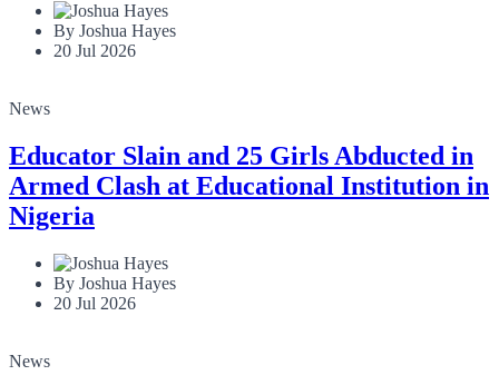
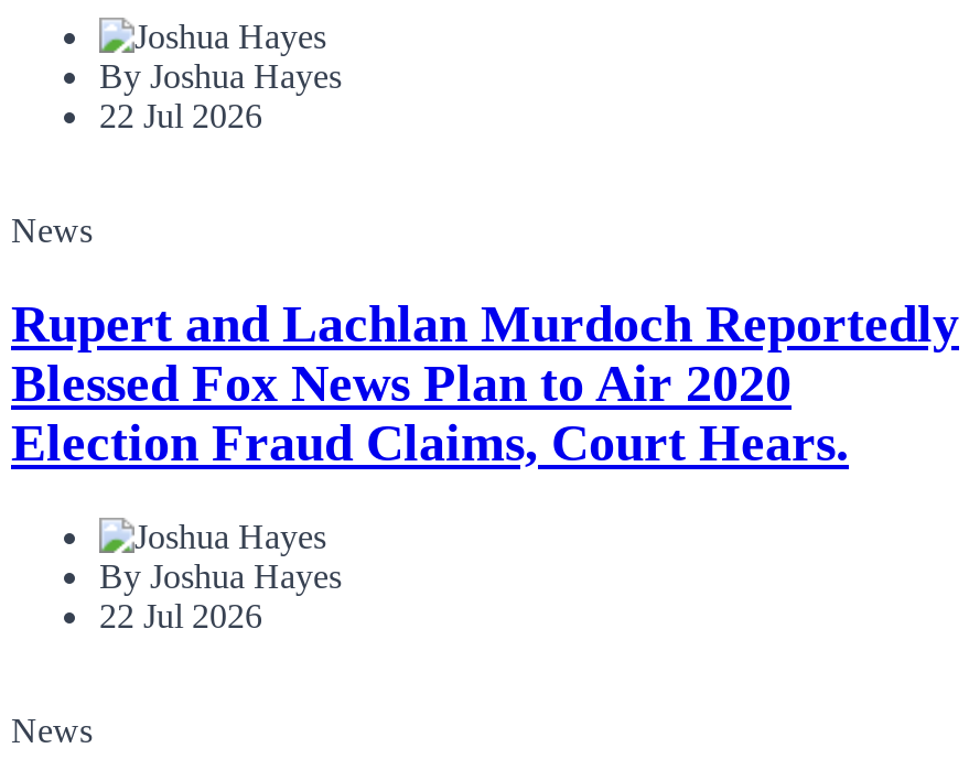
[53,41,136,60] 20 Jul 2026 -> [99,97,262,134] 22 Jul 2026
[9,141,489,230] Educator Slain and 25 Girls Abducted in | Armed Clash at Educational Institution in | Nigeria -> [11,295,959,471] Rupert and Lachlan Murdoch Reportedly | Blessed Fox News Plan to Air 2020 | Election Fraud Claims, Court Hears.
[53,294,136,312] 20 Jul 2026 -> [99,597,262,634] 22 Jul 2026

